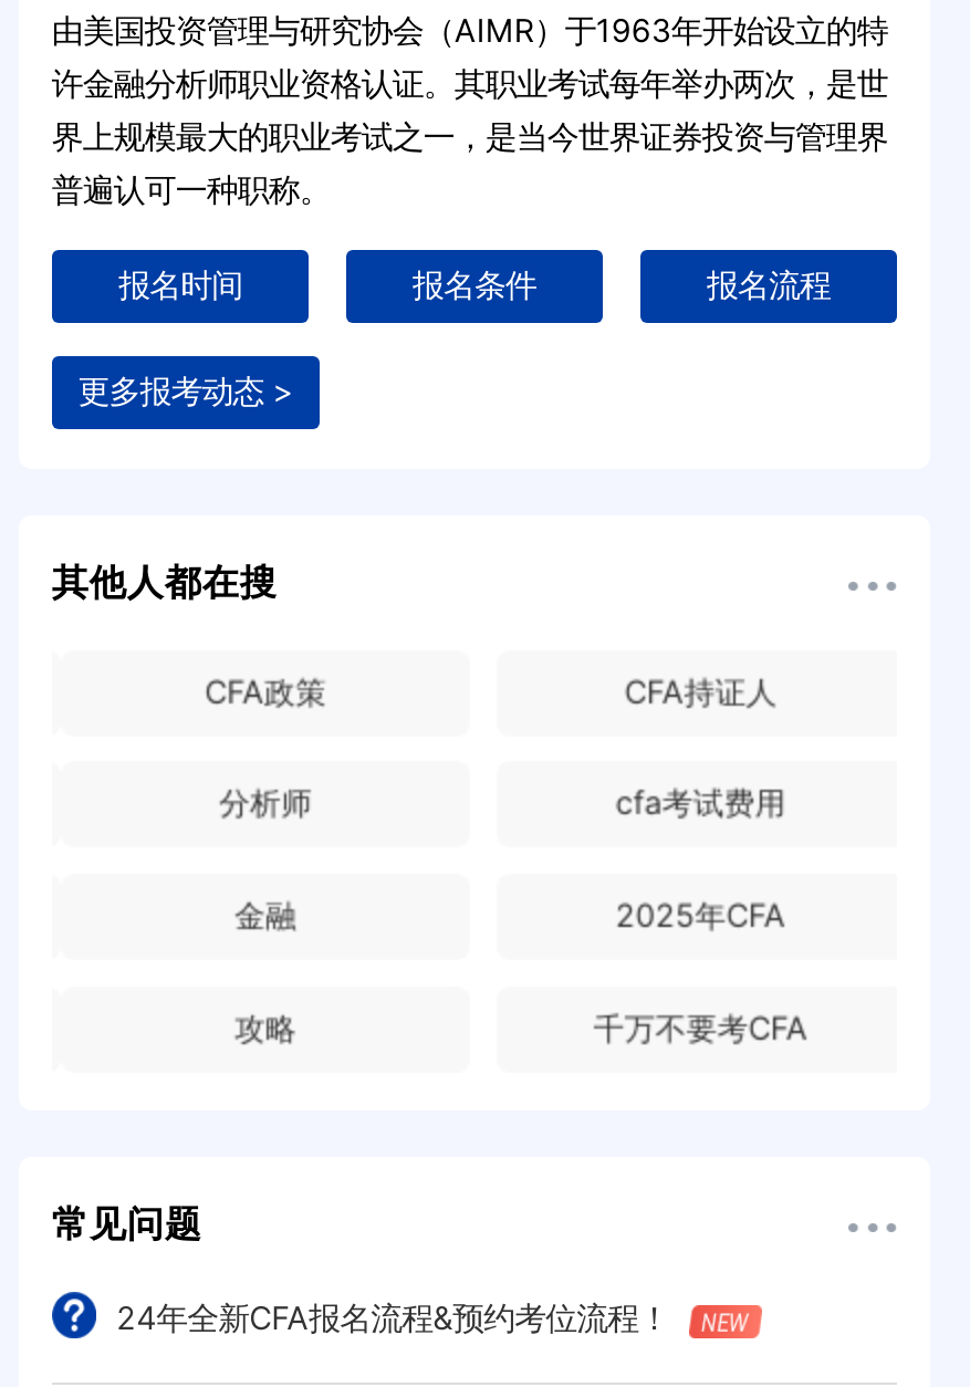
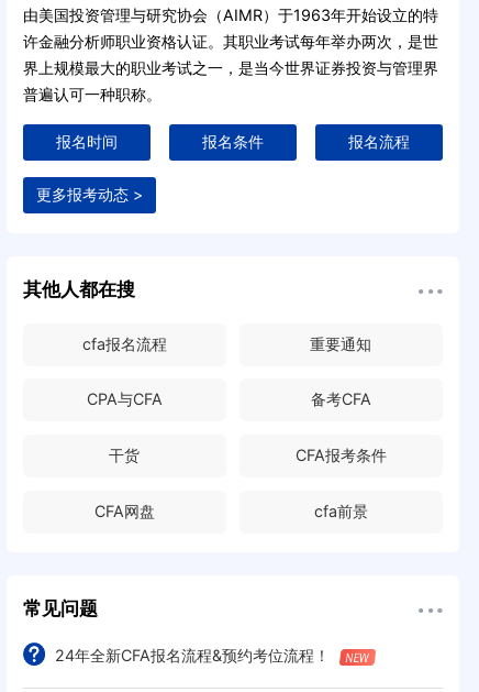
[196,671,768,709] CFA政策 | CFA持证人 -> [82,334,372,353] cfa报名流程 | 重要通知
[210,784,777,821] 分析师 | cfa考试费用 -> [87,390,371,408] CPA与CFA | 备考CFA
[225,896,777,934] 金融 | 2025年CFA -> [109,446,386,464] 干货 | CFA报考条件
[225,1008,799,1046] 攻略 | 千万不要考CFA -> [94,501,368,520] CFA网盘 | cfa前景

